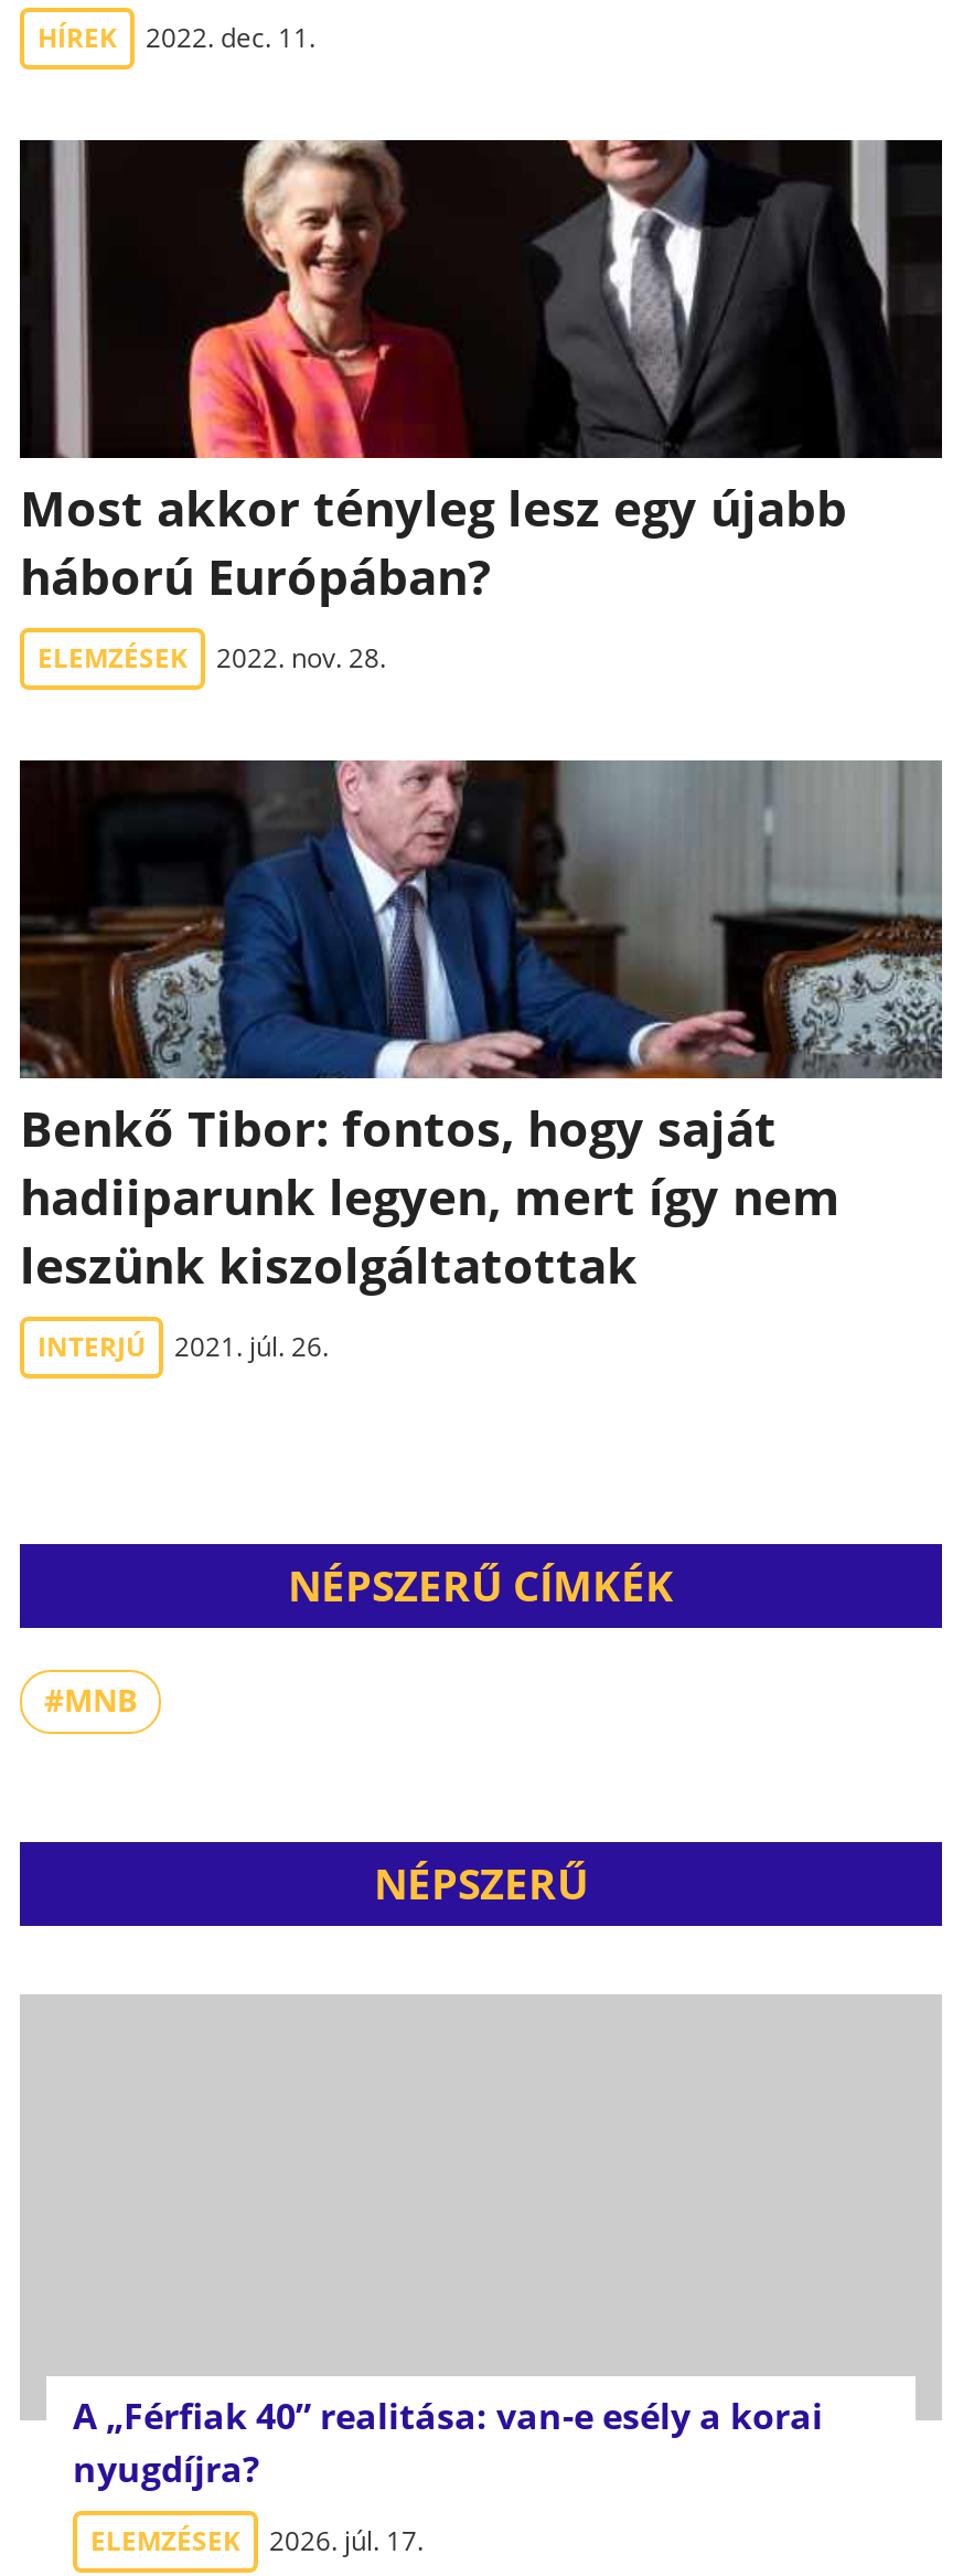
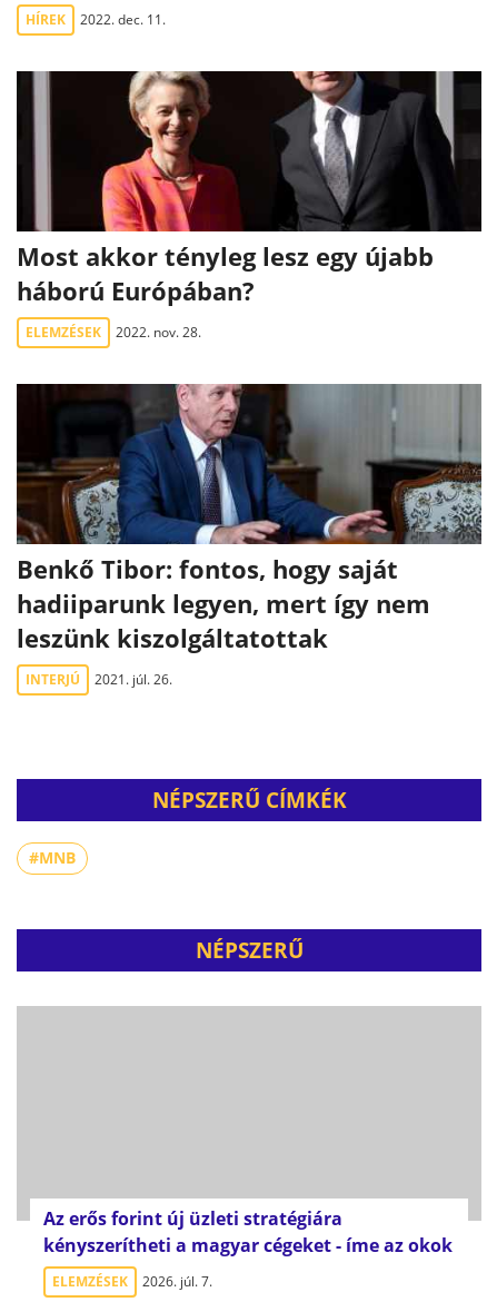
[73,2392,823,2493] A „Férfiak 40” realitása: van-e esély a korai | nyugdíjra? -> [43,1206,453,1257] Az erős forint új üzleti stratégiára | kényszerítheti a magyar cégeket - íme az okok
[90,2522,424,2559] ELEMZÉSEK 2026. júl. 17. -> [52,1272,212,1291] ELEMZÉSEK 2026. júl. 7.

